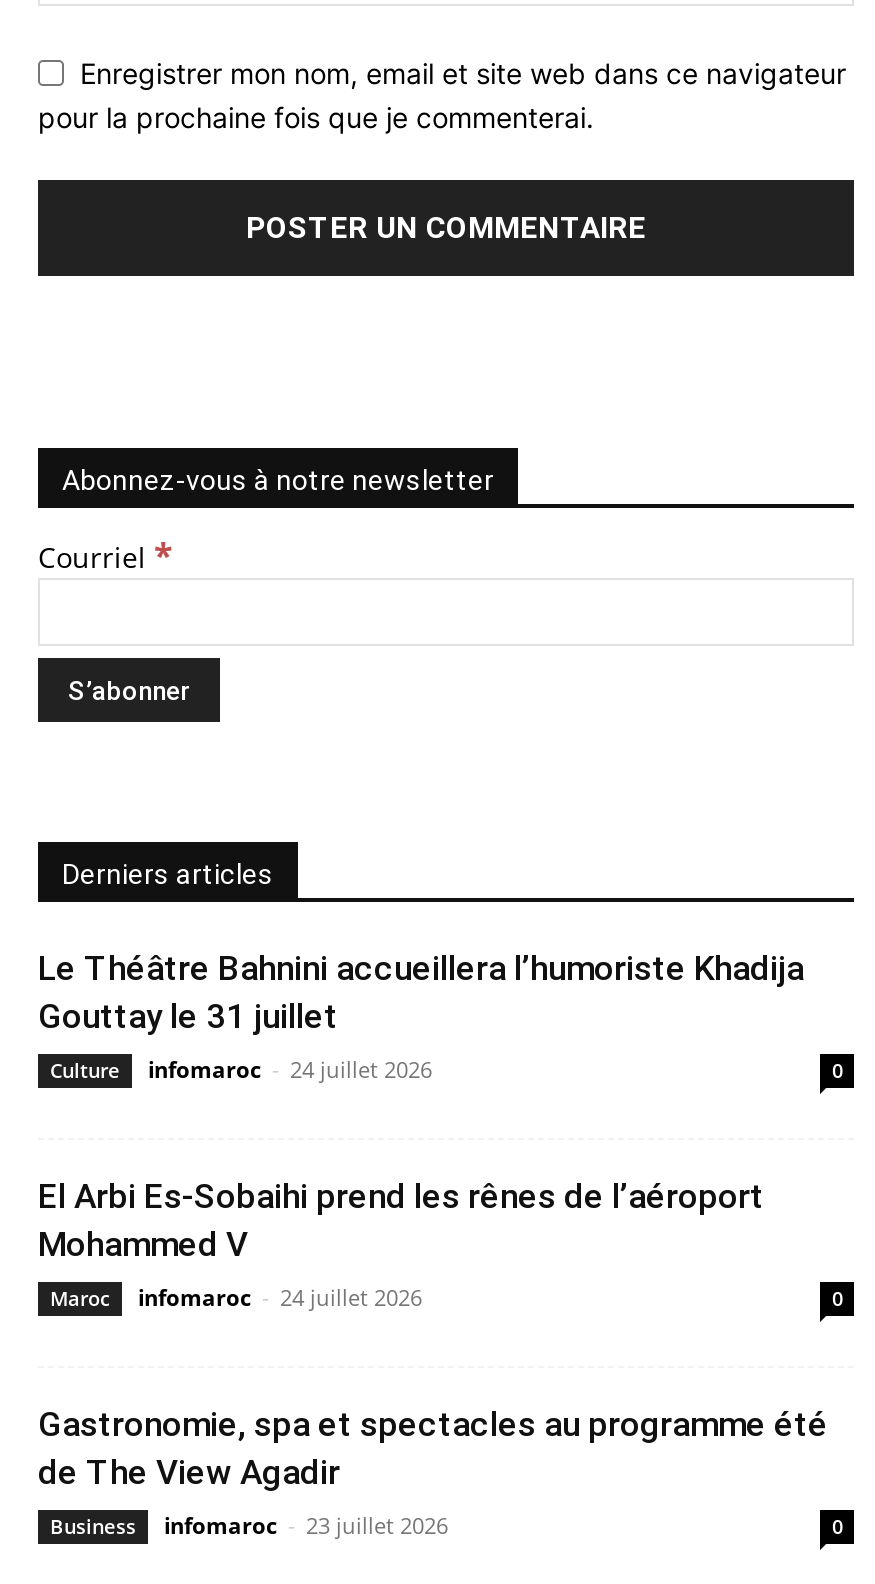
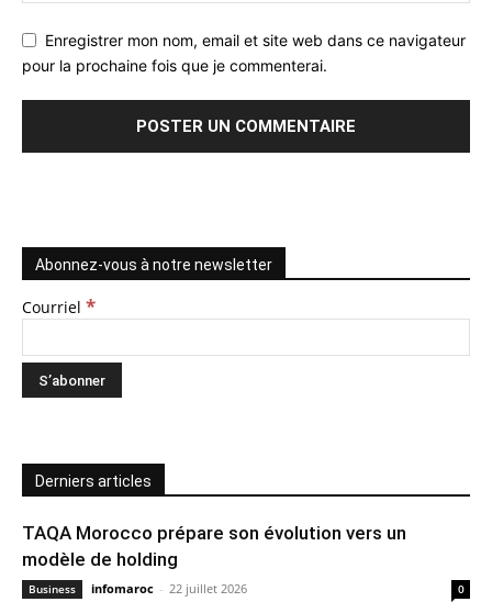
[38,949,844,1493] Le Théâtre Bahnini accueillera l’humoriste Khadija | Gouttay le 31 juillet | Culture | infomaroc - 24 juillet 2026 | 0 | El Arbi Es-Sobaihi prend les rênes de l’aéroport | Mohammed V | Maroc | infomaroc - 24 juillet 2026 | 0 | Gastronomie, spa et spectacles au programme été | de The View Agadir -> [22,521,406,570] TAQA Morocco prépare son évolution vers un | modèle de holding
[164,1511,448,1541] infomaroc - 23 juillet 2026 -> [91,580,247,596] infomaroc - 22 juillet 2026

